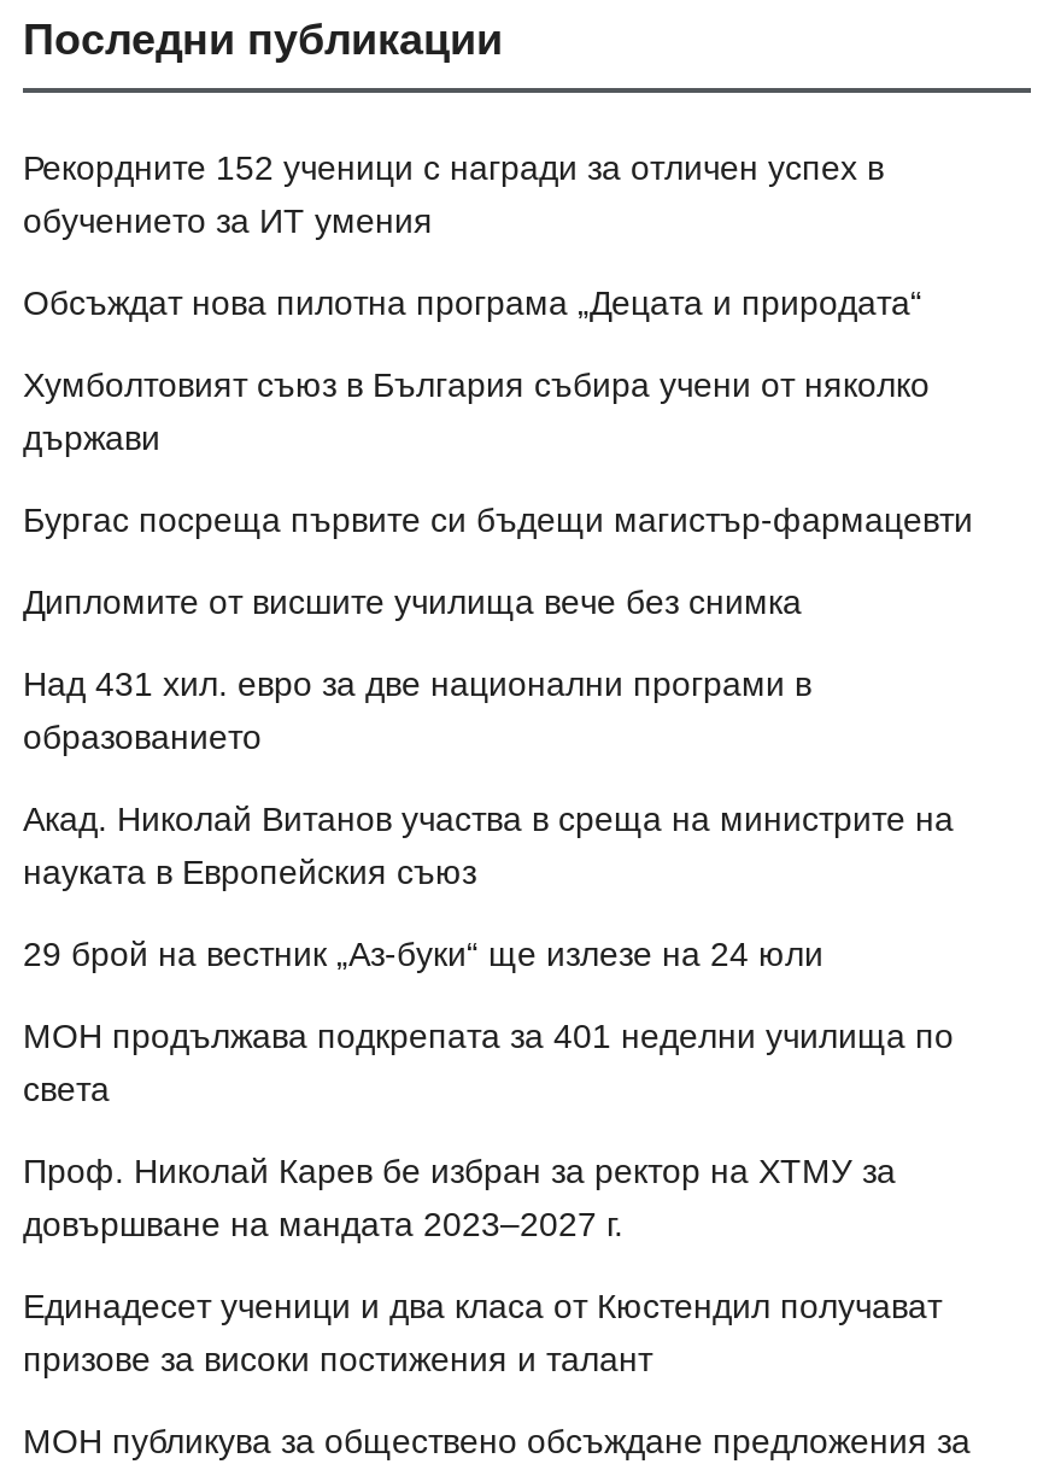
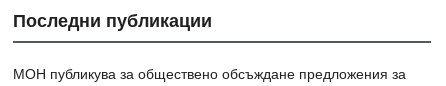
[23,147,973,1377] Рекордните 152 ученици с награди за отличен успех в | обучението за ИТ умения | Обсъждат нова пилотна програма „Децата и природата“ | Хумболтовият съюз в България събира учени от няколко | държави | Бургас посреща първите си бъдещи магистър-фармацевти | Дипломите от висшите училища вече без снимка | Над 431 хил. евро за две национални програми в | образованието | Акад. Николай Витанов участва в среща на министрите на | науката в Европейския съюз | 29 брой на вестник „Аз-буки“ ще излезе на 24 юли | МОН продължава подкрепата за 401 неделни училища по | света | Проф. Николай Карев бе избран за ректор на ХТМУ за | довършване на мандата 2023–2027 г. | Единадесет ученици и два класа от Кюстендил получават | призове за високи постижения и талант -> none

